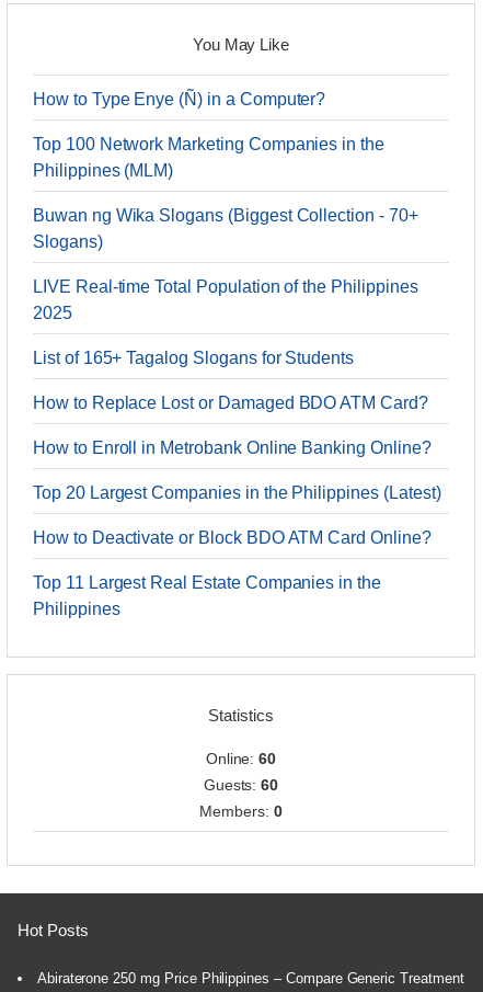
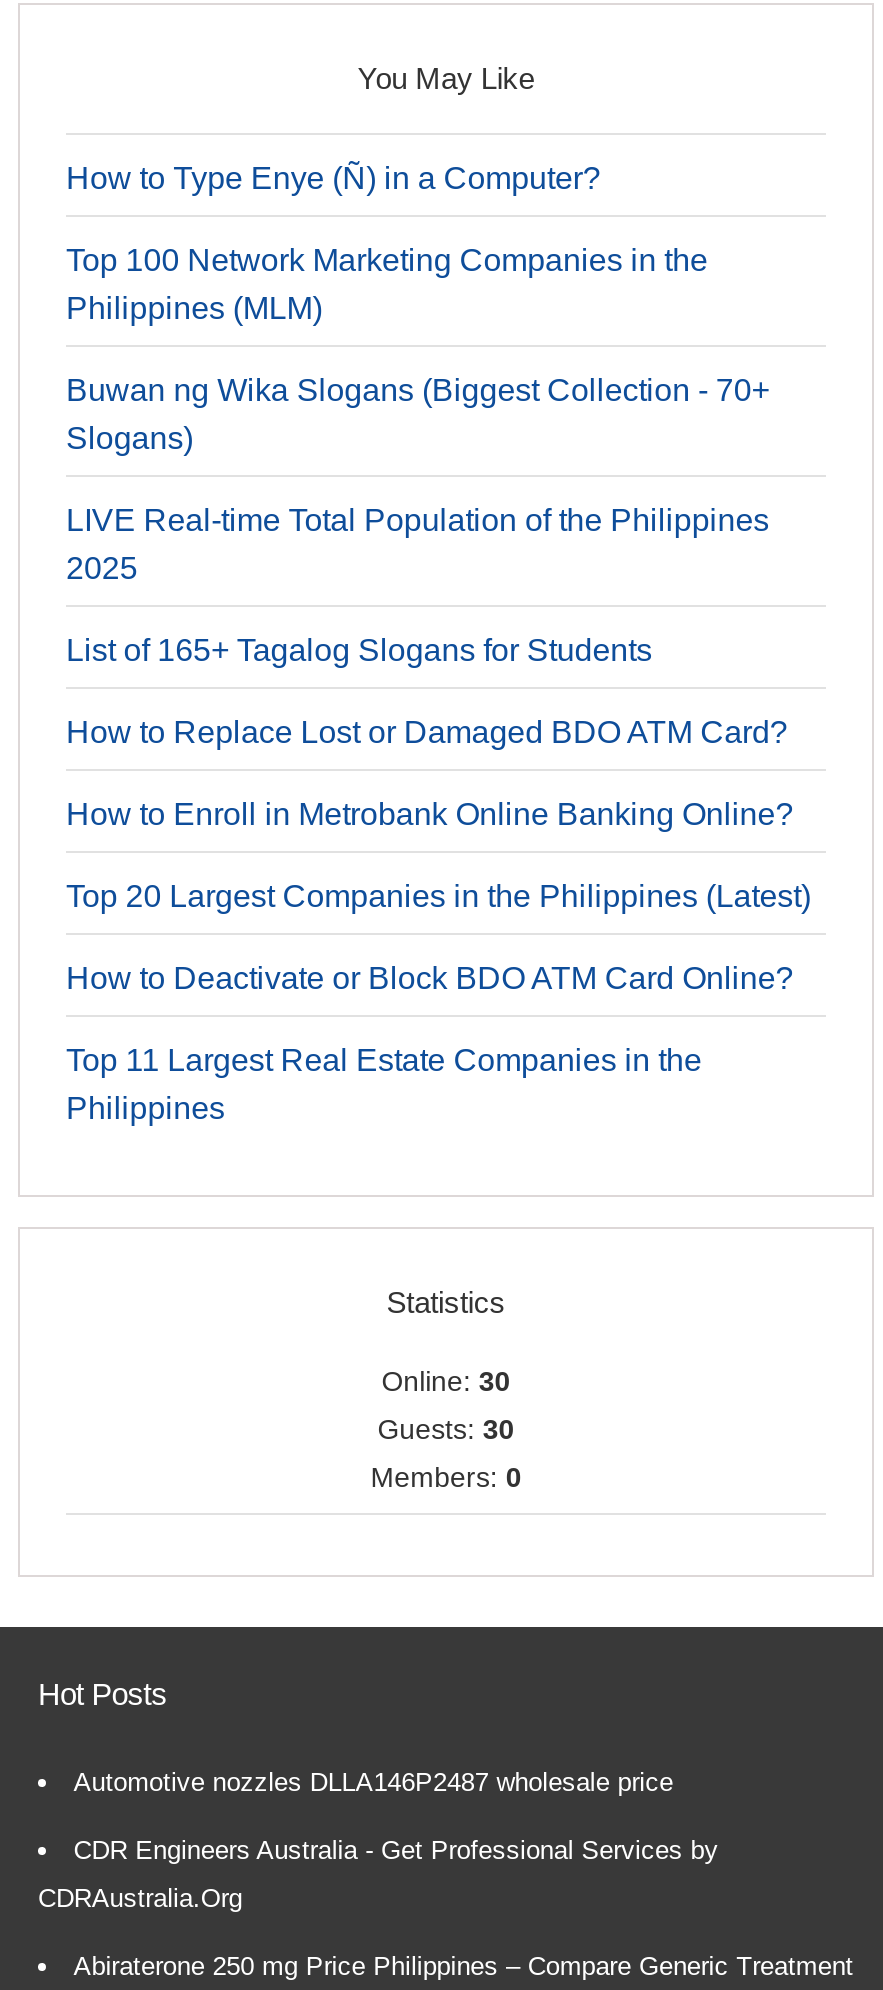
[206,750,276,767] Online: 60 -> [381,1365,511,1397] Online: 30
[203,776,279,794] Guests: 60 -> [377,1413,515,1445] Guests: 30
none -> [38,1767,718,1913] Automotive nozzles DLLA146P2487 wholesale price | CDR Engineers Australia - Get Professional Services by | CDRAustralia.Org

